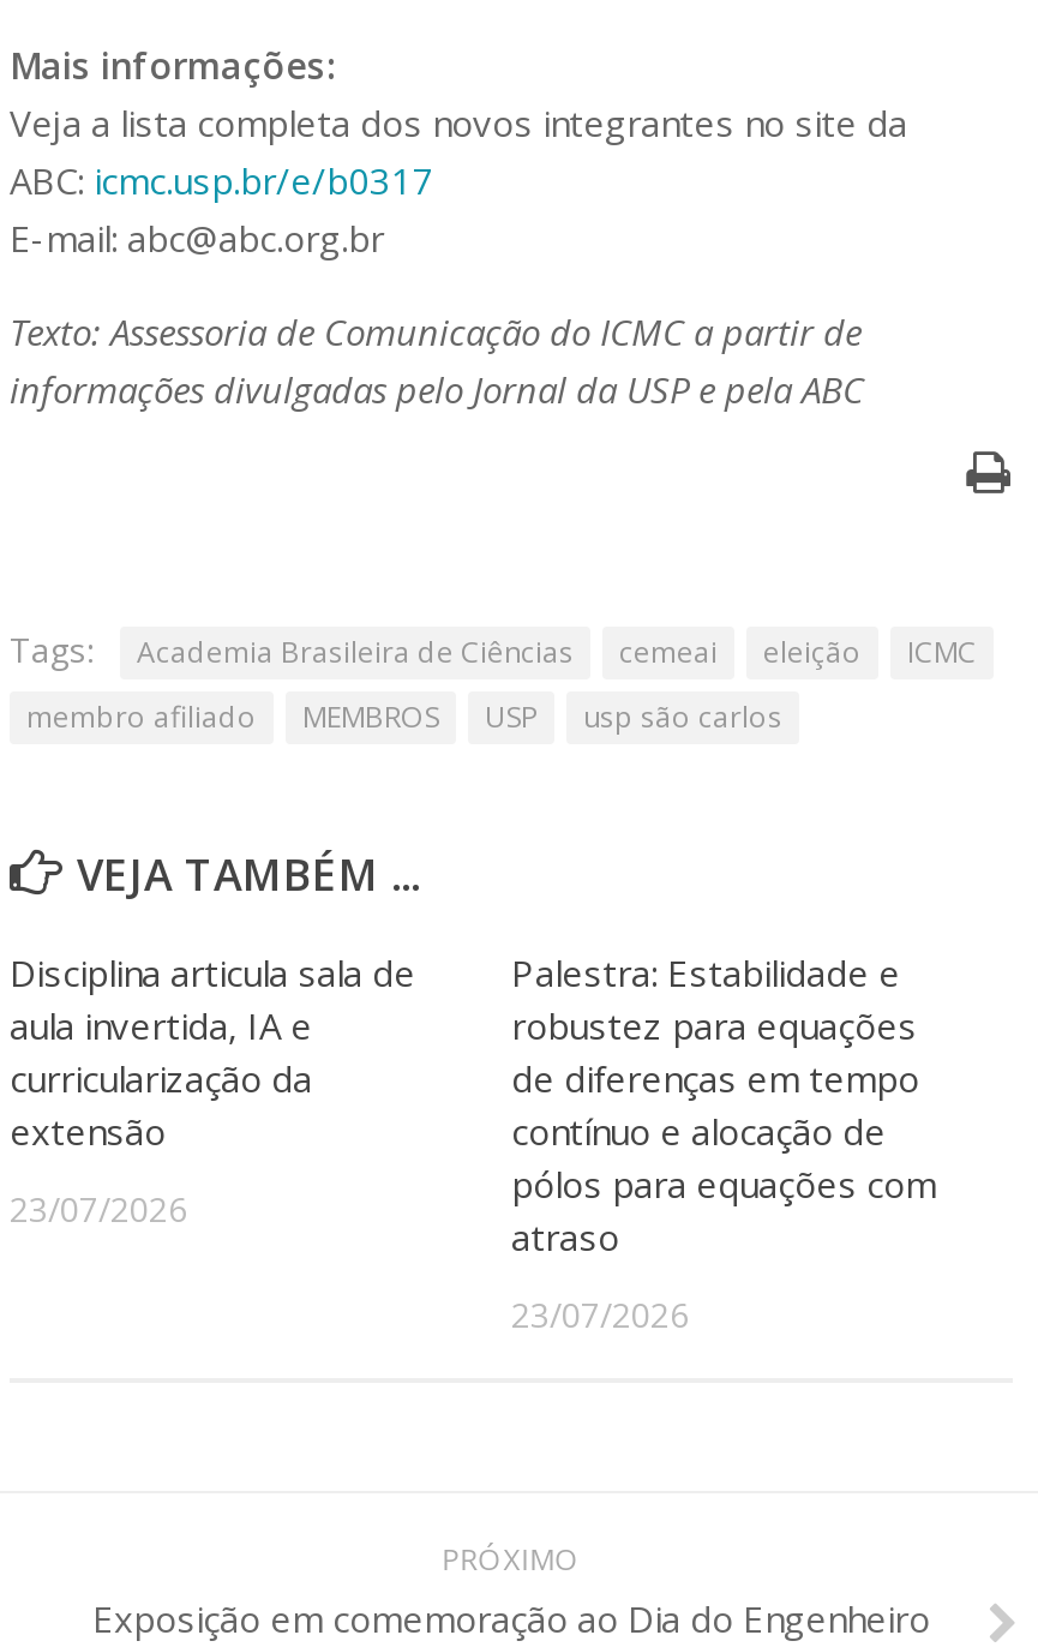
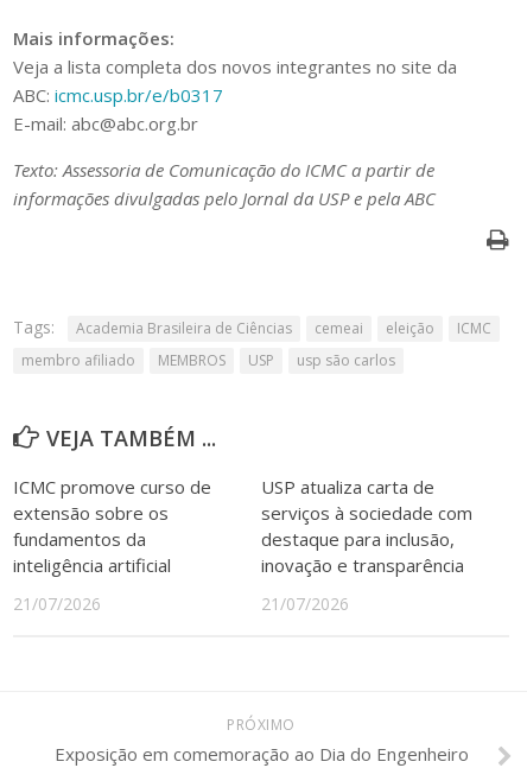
[10,947,415,1154] Disciplina articula sala de | aula invertida, IA e | curricularização da | extensão -> [13,474,211,576] ICMC promove curso de | extensão sobre os | fundamentos da | inteligência artificial
[511,947,936,1259] Palestra: Estabilidade e | robustez para equações | de diferenças em tempo | contínuo e alocação de | pólos para equações com | atraso -> [261,474,472,576] USP atualiza carta de | serviços à sociedade com | destaque para inclusão, | inovação e transparência
[10,1185,187,1231] 23/07/2026 -> [13,592,101,614] 21/07/2026
[511,1291,689,1336] 23/07/2026 -> [261,592,349,614] 21/07/2026

